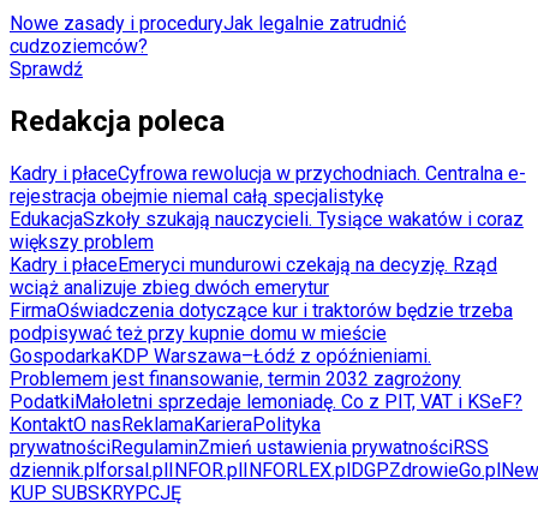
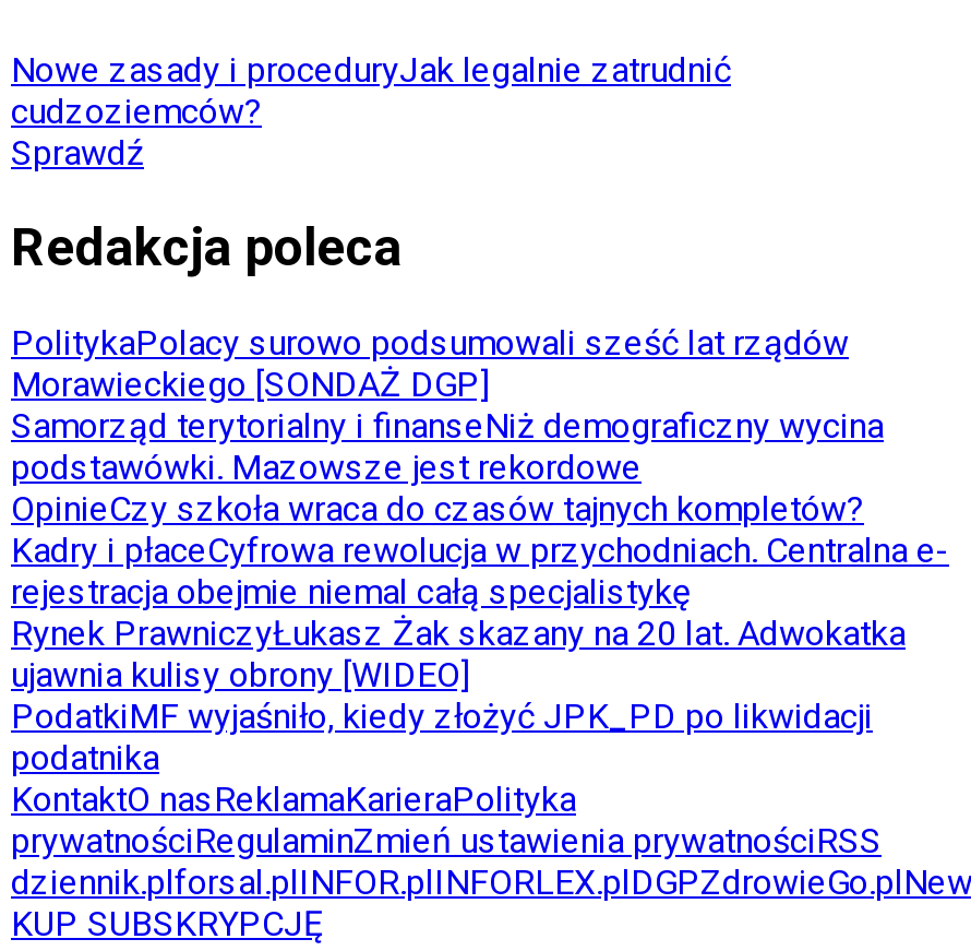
none -> [11,321,884,528] PolitykaPolacy surowo podsumowali sześć lat rządów | Morawieckiego [SONDAŻ DGP] | Samorząd terytorialny i finanseNiż demograficzny wycina | podstawówki. Mazowsze jest rekordowe | OpinieCzy szkoła wraca do czasów tajnych kompletów?
moved [10,162,526,207] -> [11,528,949,611]: Kadry i płaceCyfrowa rewolucja w przychodniach. Centralna e- | rejestracja obejmie niemal całą specjalistykę
[10,207,524,413] EdukacjaSzkoły szukają nauczycieli. Tysiące wakatów i coraz | większy problem | Kadry i płaceEmeryci mundurowi czekają na decyzję. Rząd | wciąż analizuje zbieg dwóch emerytur | FirmaOświadczenia dotyczące kur i traktorów będzie trzeba | podpisywać też przy kupnie domu w mieście | GospodarkaKDP Warszawa–Łódź z opóźnieniami. | Problemem jest finansowanie, termin 2032 zagrożony | PodatkiMałoletni sprzedaje lemoniadę. Co z PIT, VAT i KSeF? -> [11,611,906,777] Rynek PrawniczyŁukasz Żak skazany na 20 lat. Adwokatka | ujawnia kulisy obrony [WIDEO] | PodatkiMF wyjaśniło, kiedy złożyć JPK_PD po likwidacji | podatnika

